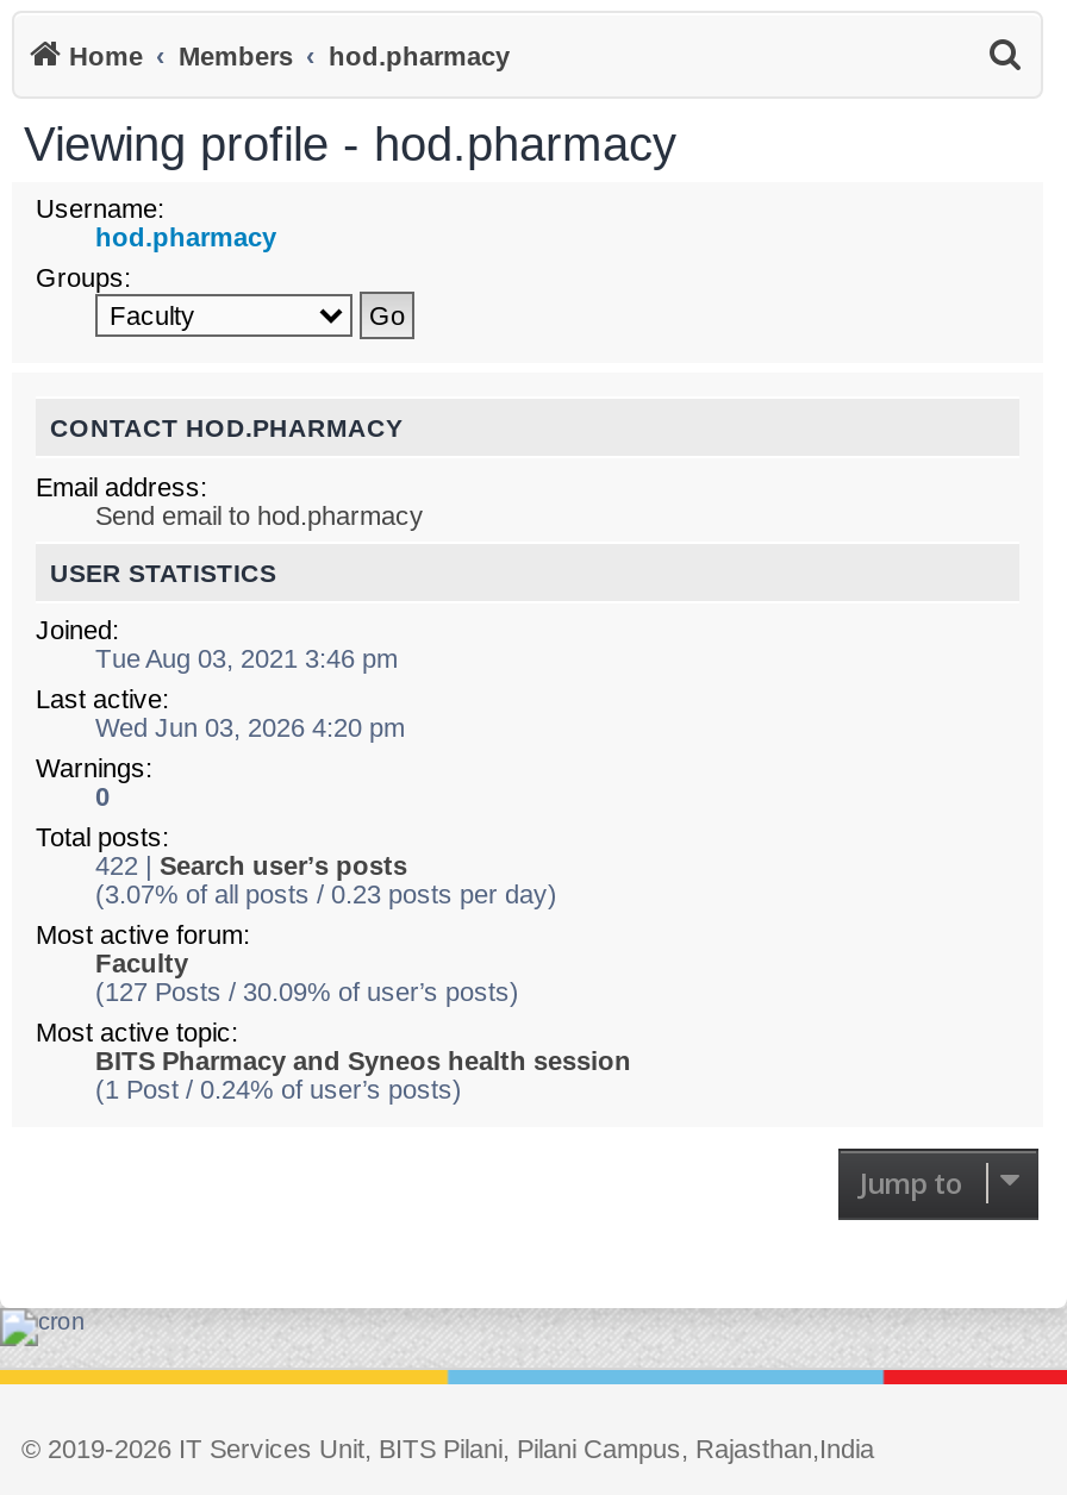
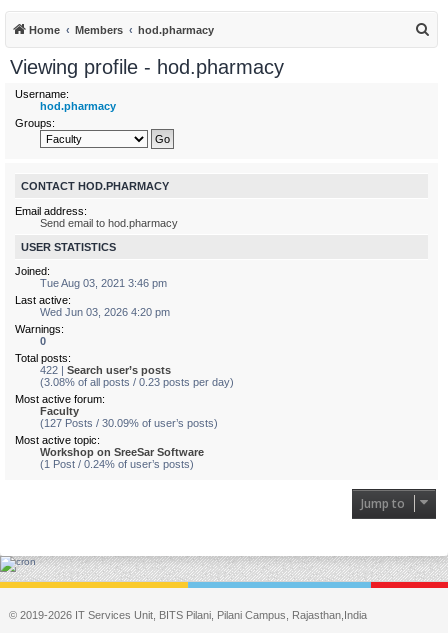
[95,880,557,908] (3.07% of all posts / 0.23 posts per day) -> [40,376,234,388] (3.08% of all posts / 0.23 posts per day)
[95,1046,631,1075] BITS Pharmacy and Syneos health session -> [40,446,204,458] Workshop on SreeSar Software

